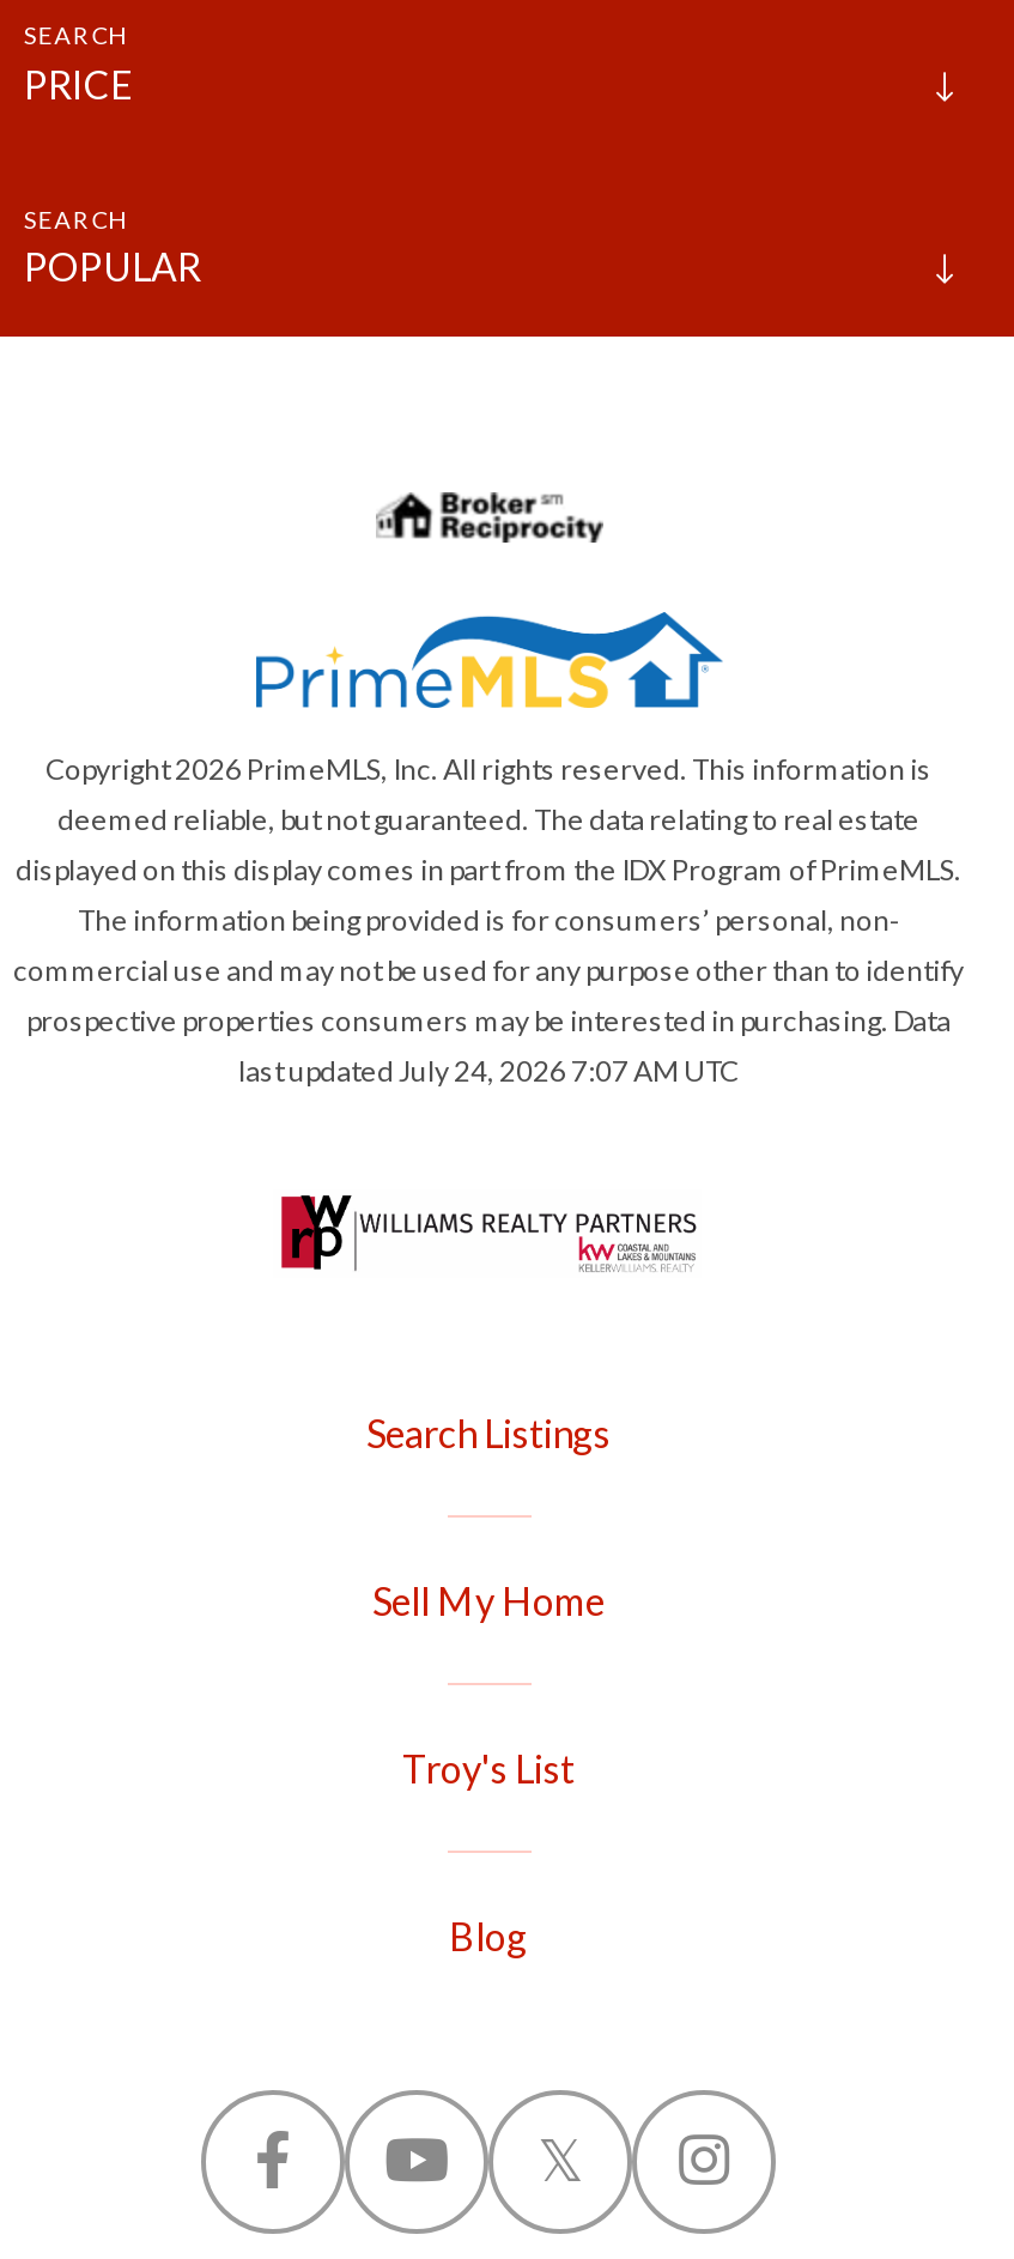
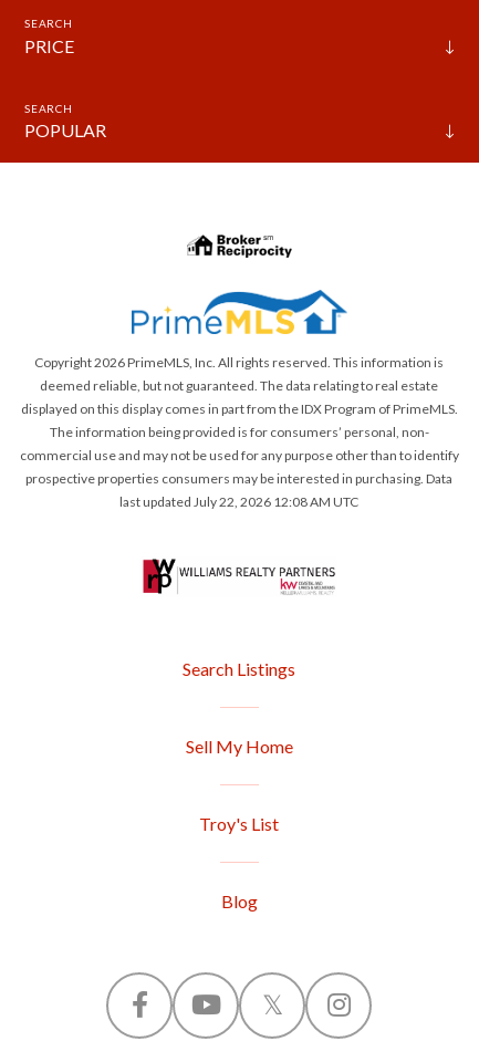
[238,1053,739,1089] last updated July 24, 2026 7:07 AM UTC -> [119,493,358,510] last updated July 22, 2026 12:08 AM UTC

